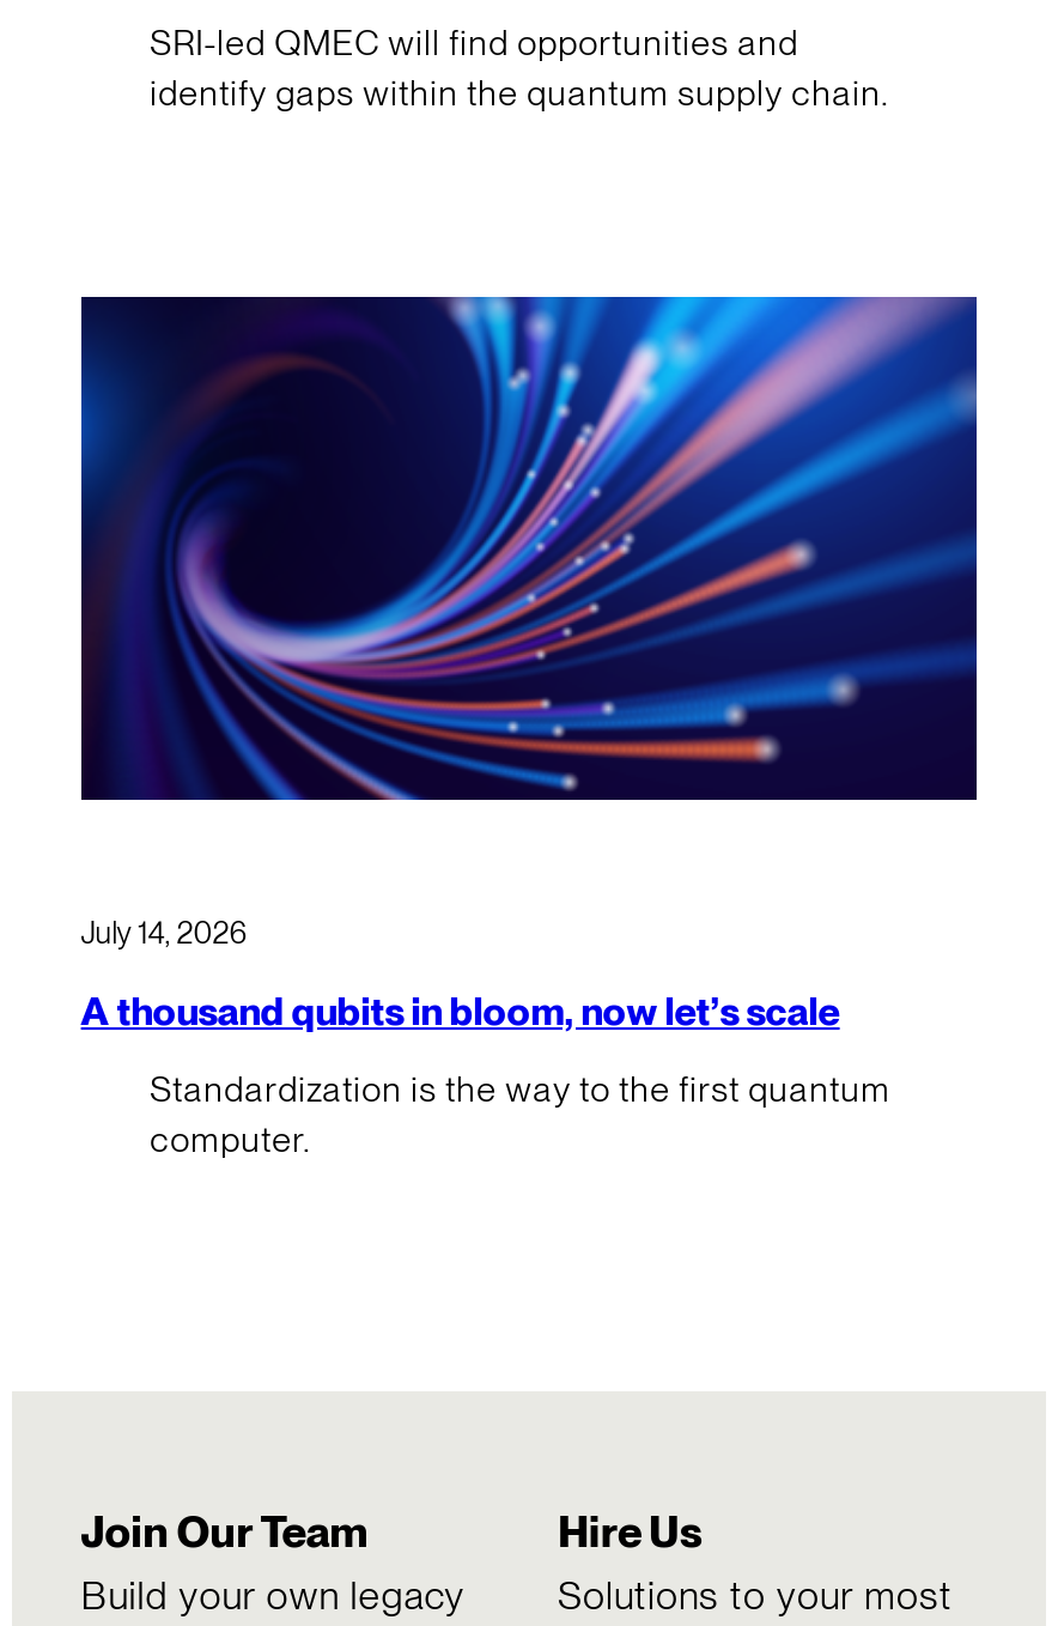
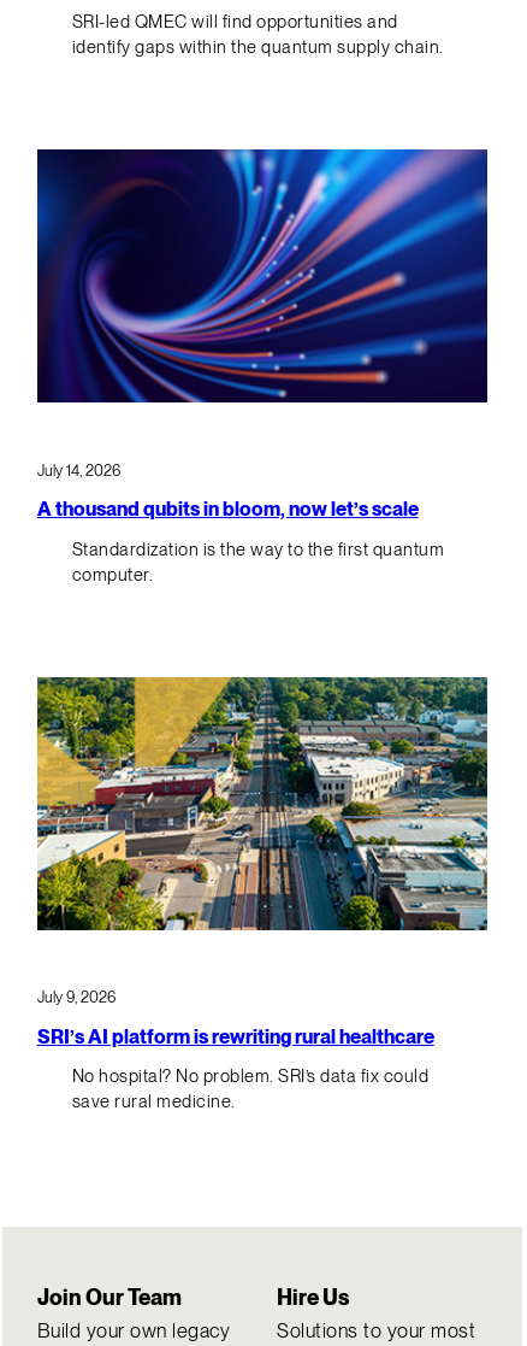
none -> [36,676,488,931] [image]
none -> [37,988,434,1112] July 9, 2026 | SRI’s AI platform is rewriting rural healthcare | No hospital? No problem. SRI’s data fix could | save rural medicine.

